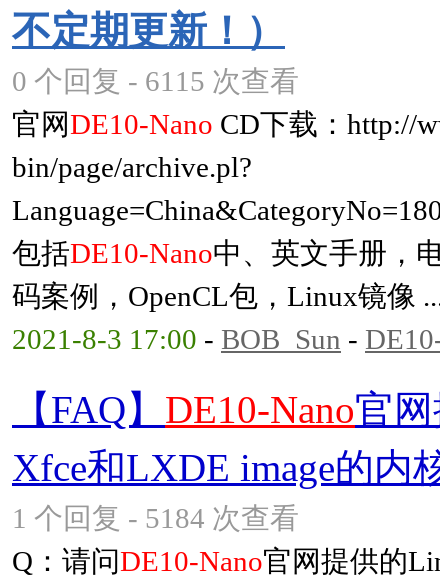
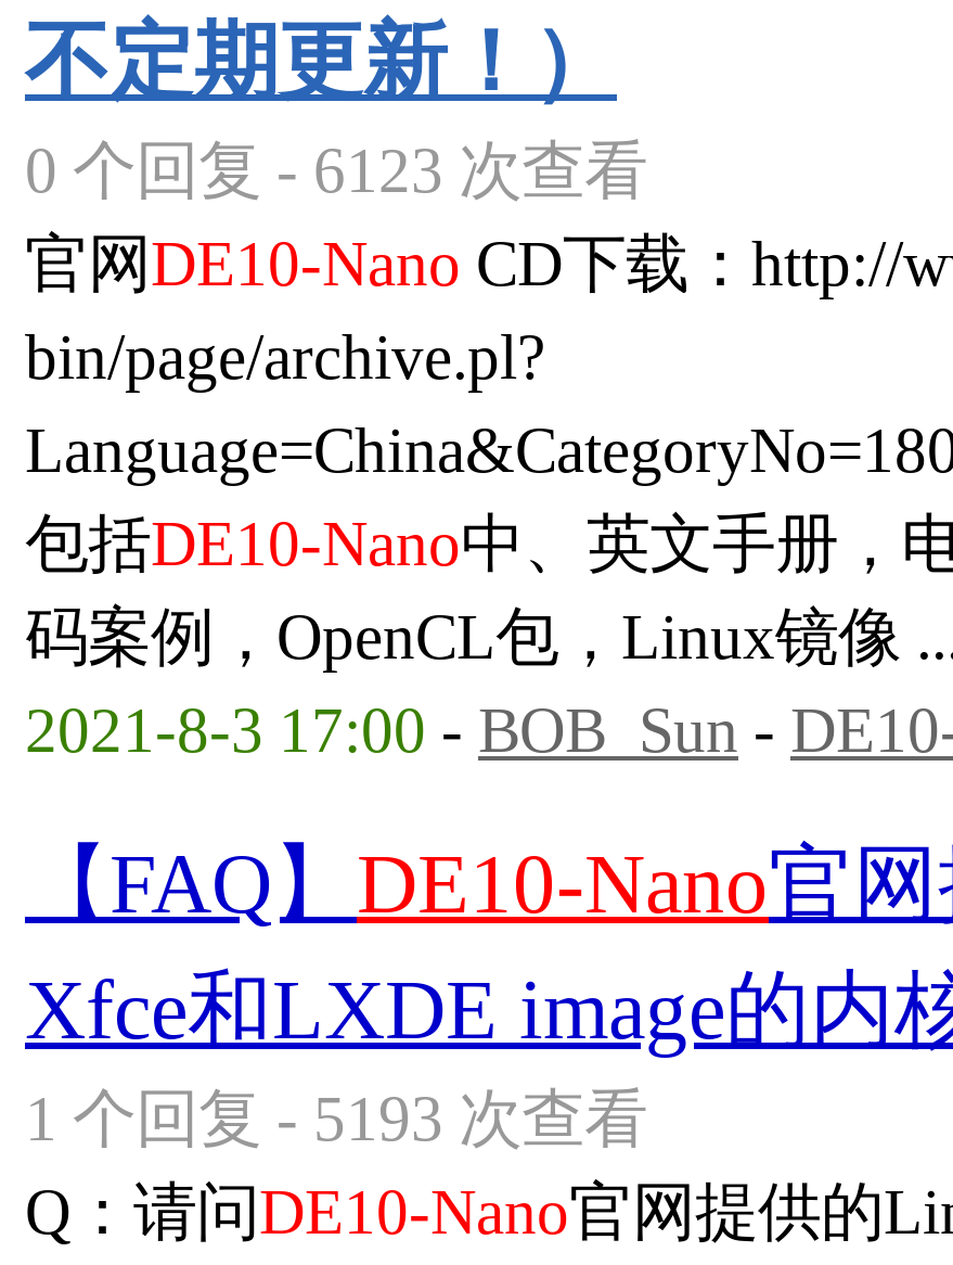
[12,65,299,97] 0 个回复 - 6115 次查看 -> [25,136,647,205] 0 个回复 - 6123 次查看
[12,502,299,534] 1 个回复 - 5184 次查看 -> [25,1084,647,1153] 1 个回复 - 5193 次查看

